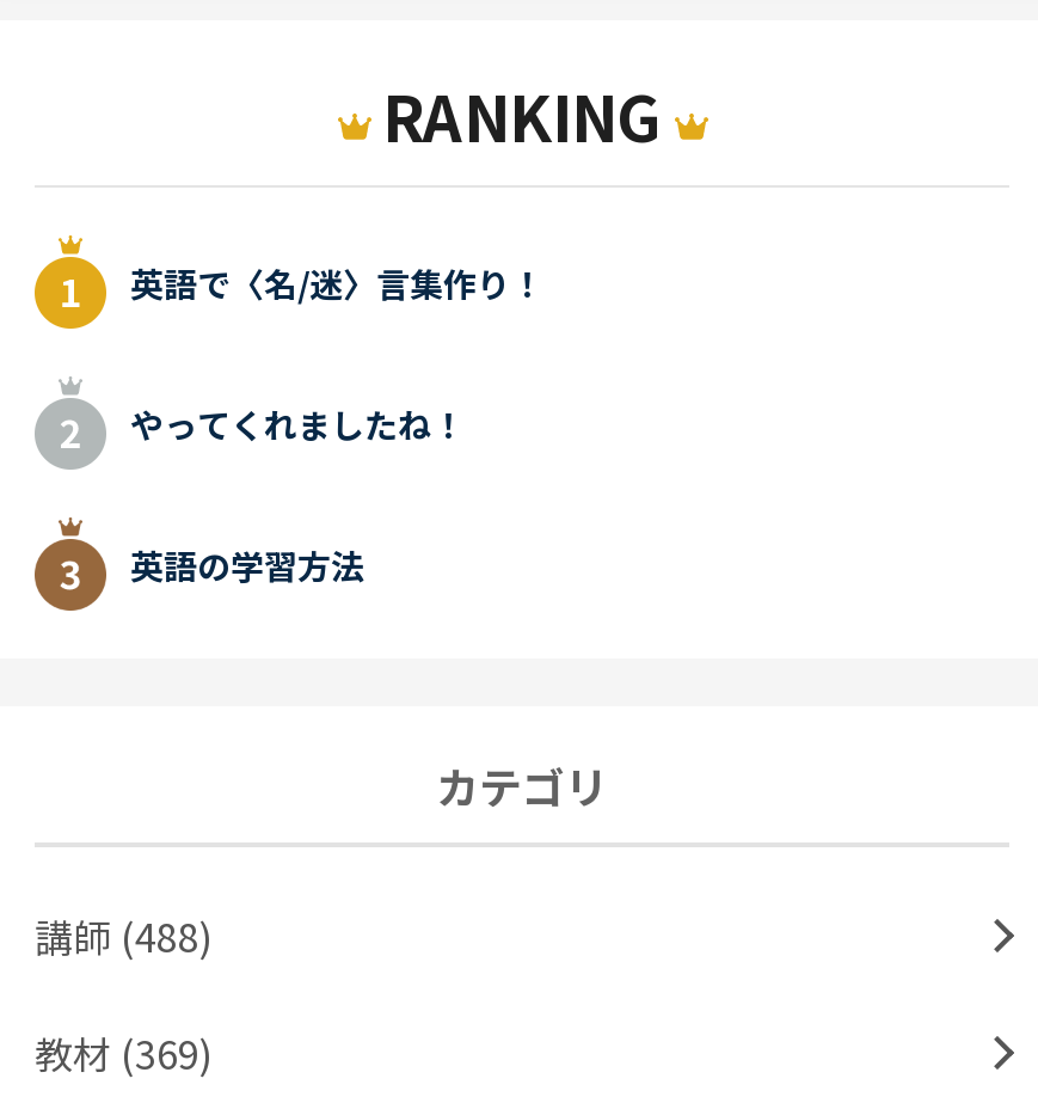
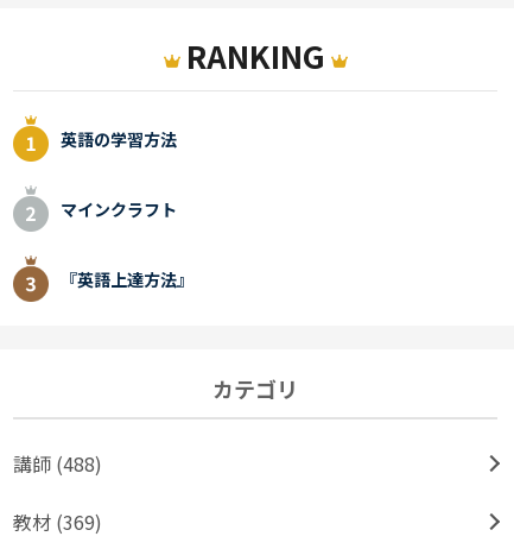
[130,259,543,448] 英語で〈名/迷〉言集作り！ | やってくれましたね！ -> none
moved [130,541,364,589] -> [61,127,177,151]: 英語の学習方法
none -> [61,197,193,291] マインクラフト | 『英語上達方法』

